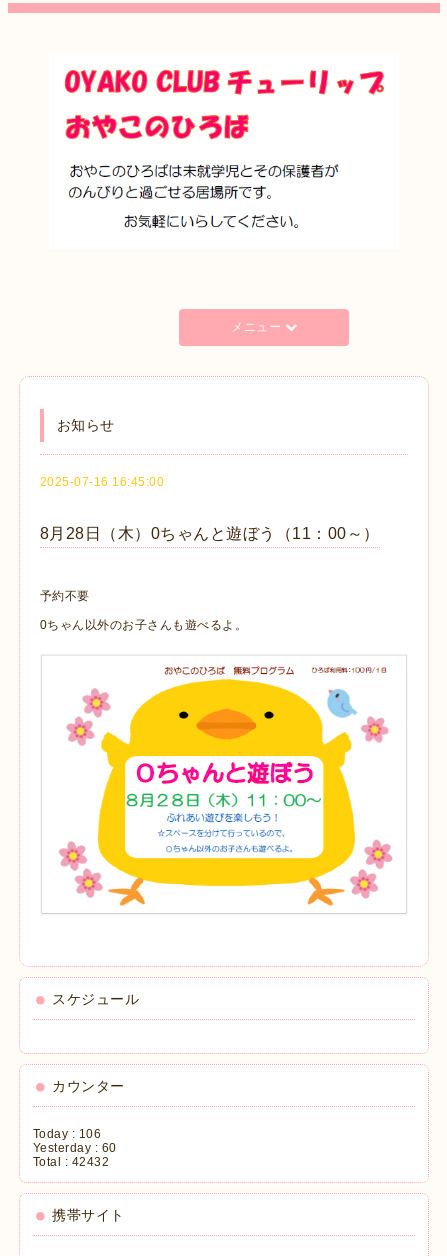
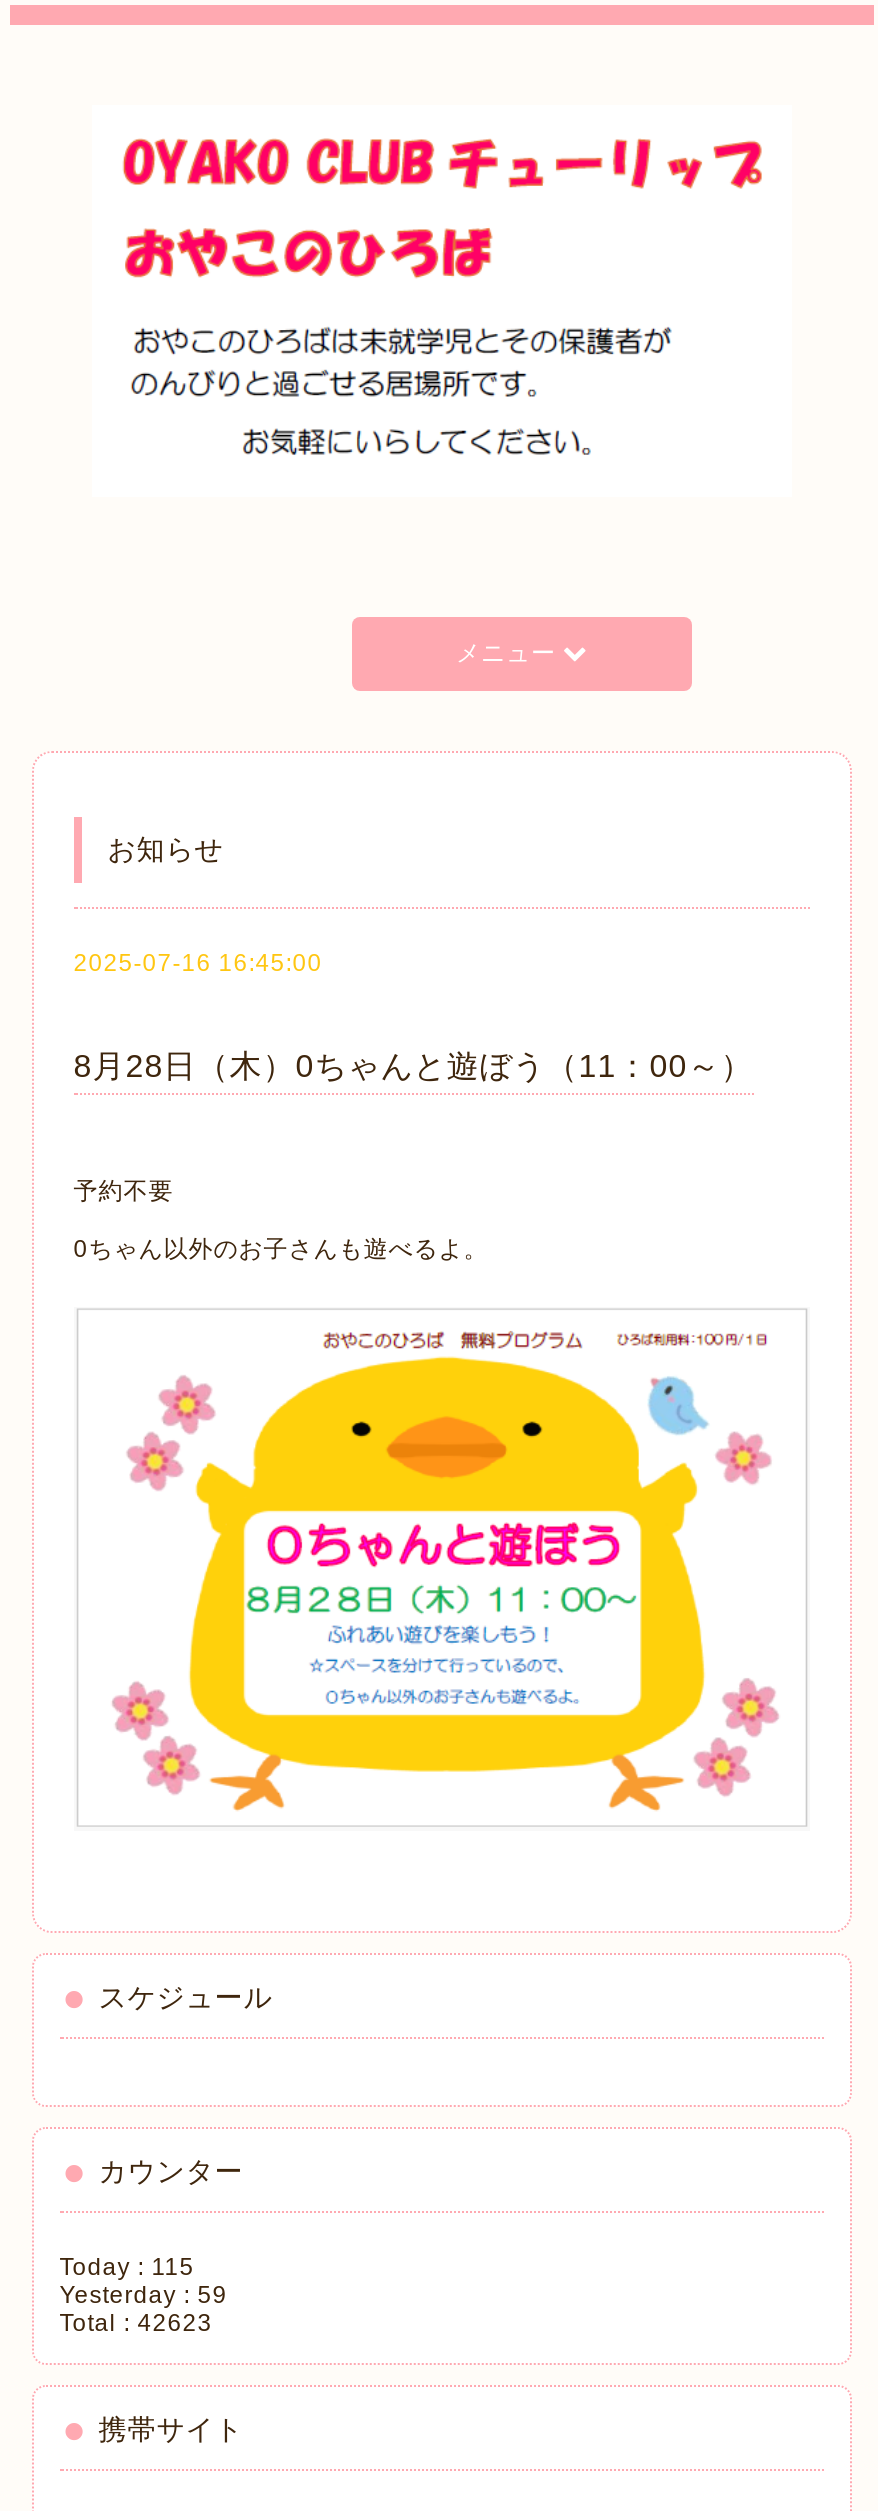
[33,1127,101,1141] Today : 106 -> [60,2254,195,2282] Today : 115
[33,1141,117,1155] Yesterday : 60 -> [60,2282,228,2310] Yesterday : 59
[33,1155,109,1169] Total : 42432 -> [60,2310,213,2338] Total : 42623

